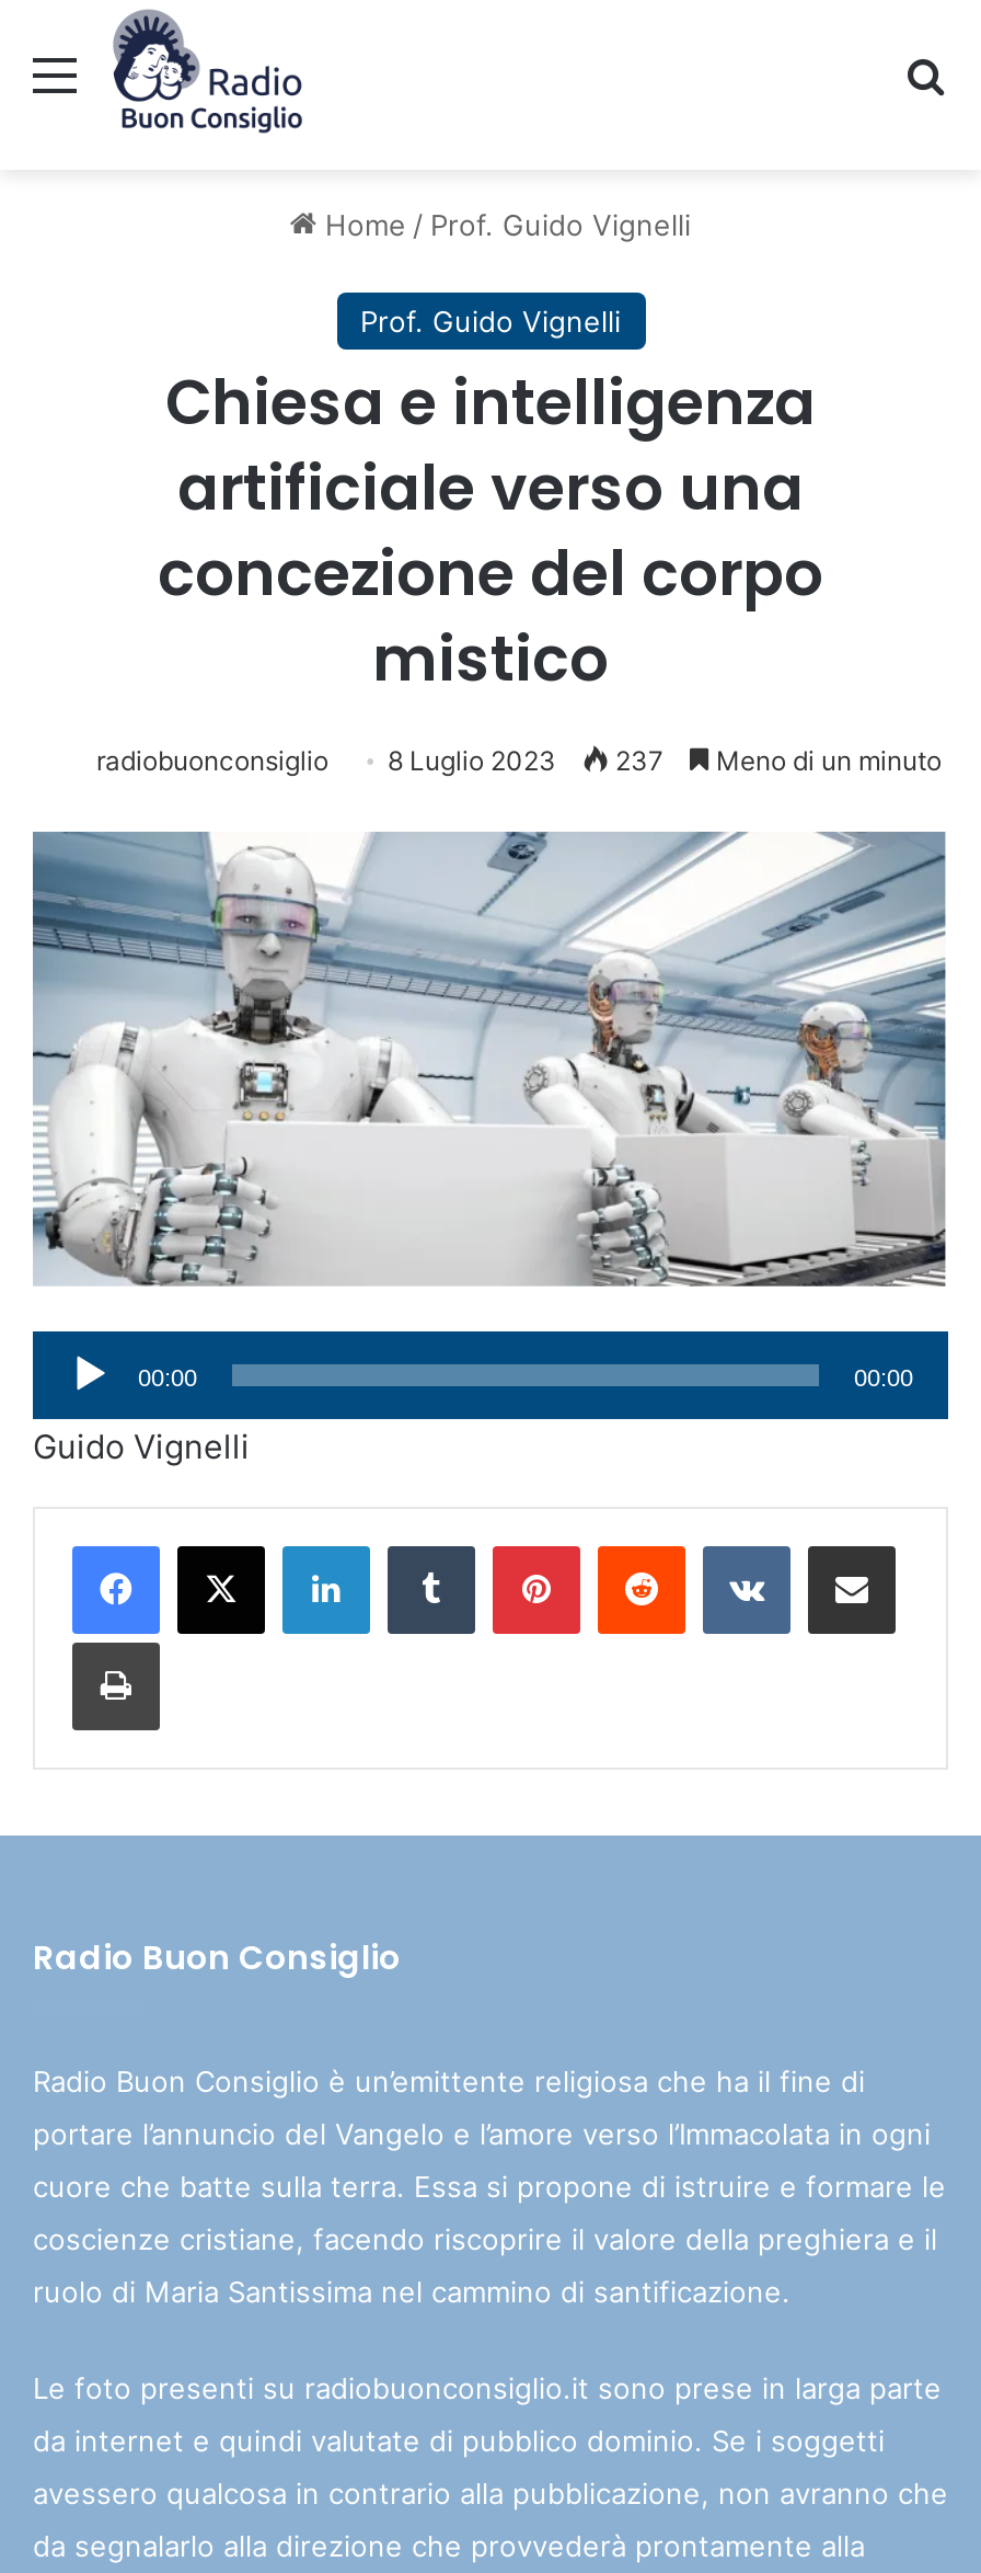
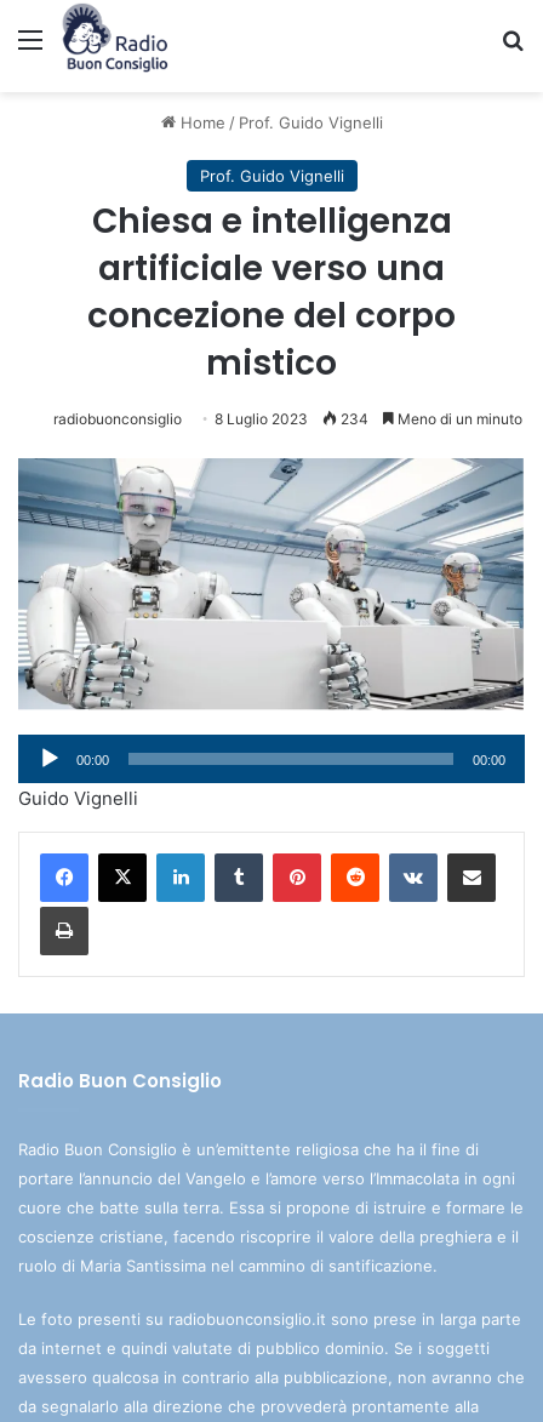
[96,744,942,777] radiobuonconsiglio 8 Luglio 2023 237 Meno di un minuto -> [53,410,522,428] radiobuonconsiglio 8 Luglio 2023 234 Meno di un minuto

